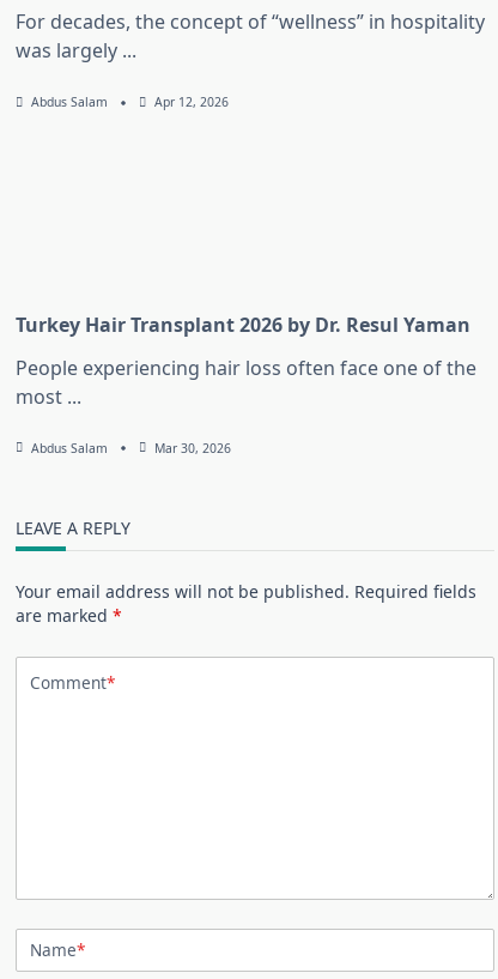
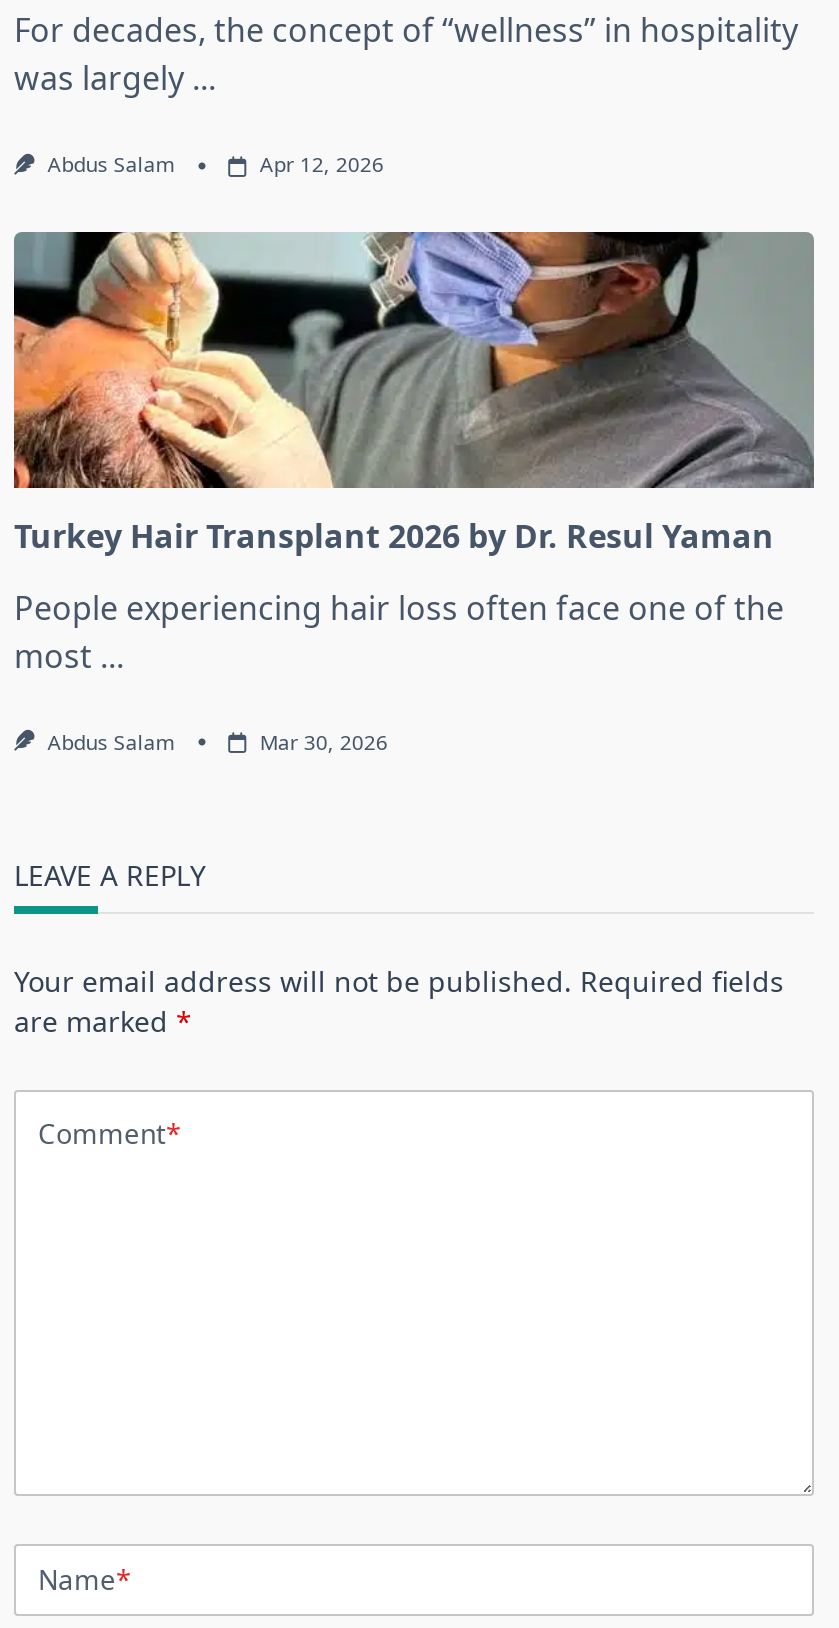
none -> [12,230,816,490] [image]

